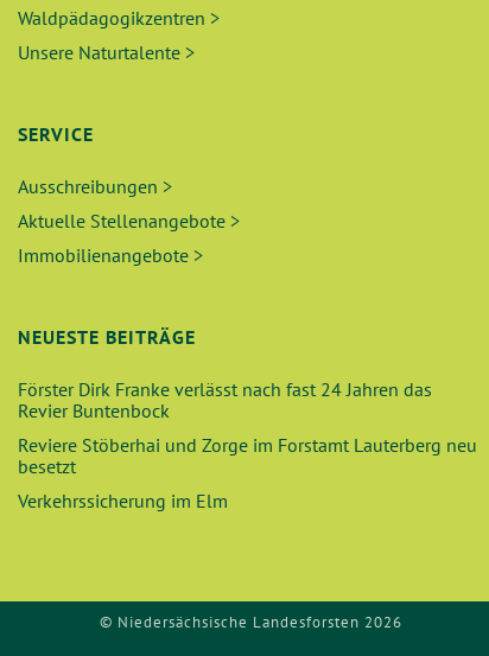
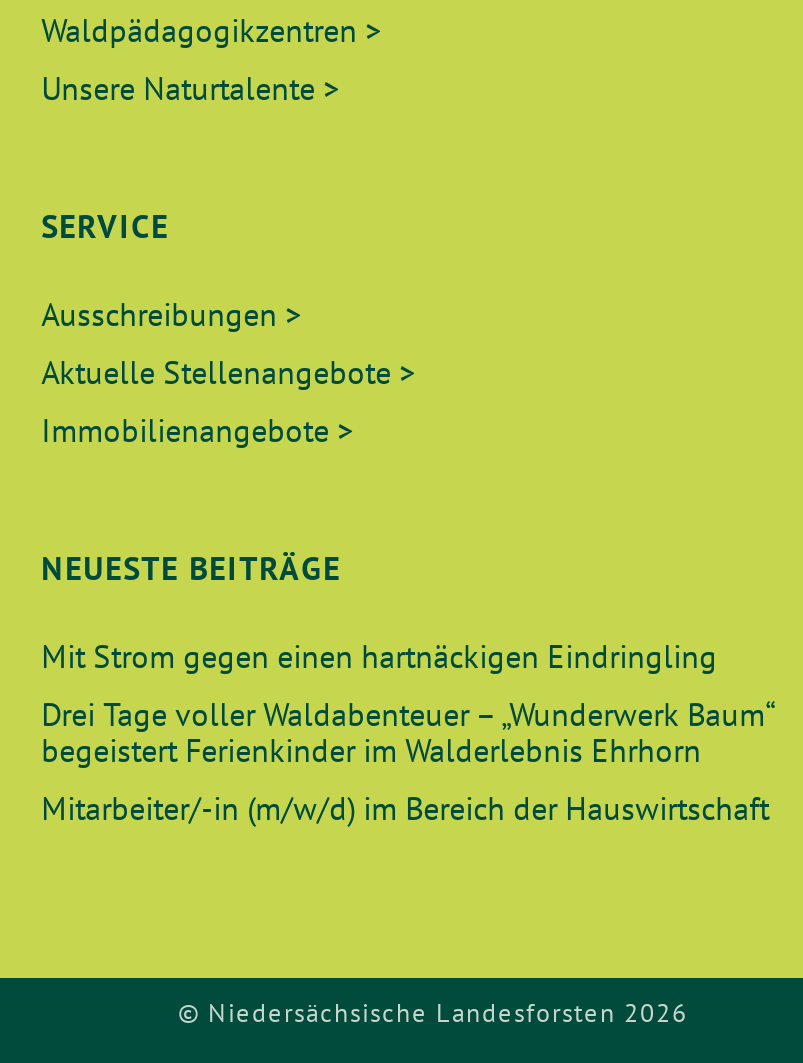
[18,377,477,512] Förster Dirk Franke verlässt nach fast 24 Jahren das | Revier Buntenbock | Reviere Stöberhai und Zorge im Forstamt Lauterberg neu | besetzt | Verkehrssicherung im Elm -> [41,635,773,827] Mit Strom gegen einen hartnäckigen Eindringling | Drei Tage voller Waldabenteuer – „Wunderwerk Baum“ | begeistert Ferienkinder im Walderlebnis Ehrhorn | Mitarbeiter/-in (m/w/d) im Bereich der Hauswirtschaft

